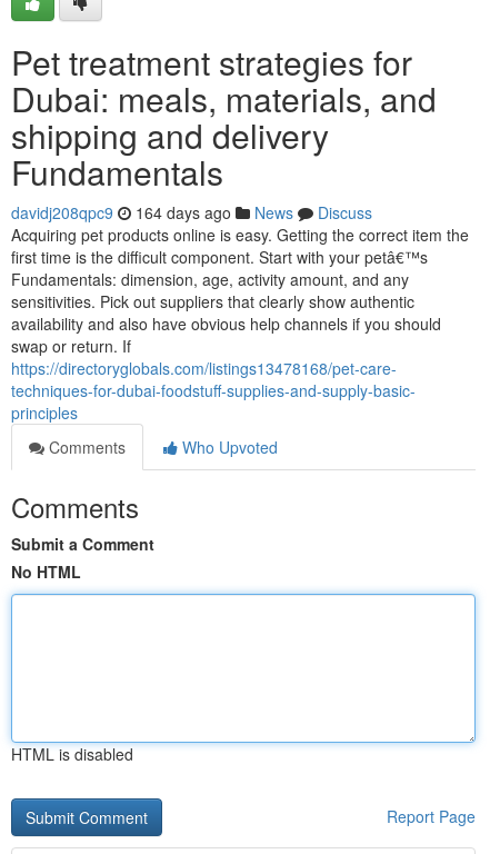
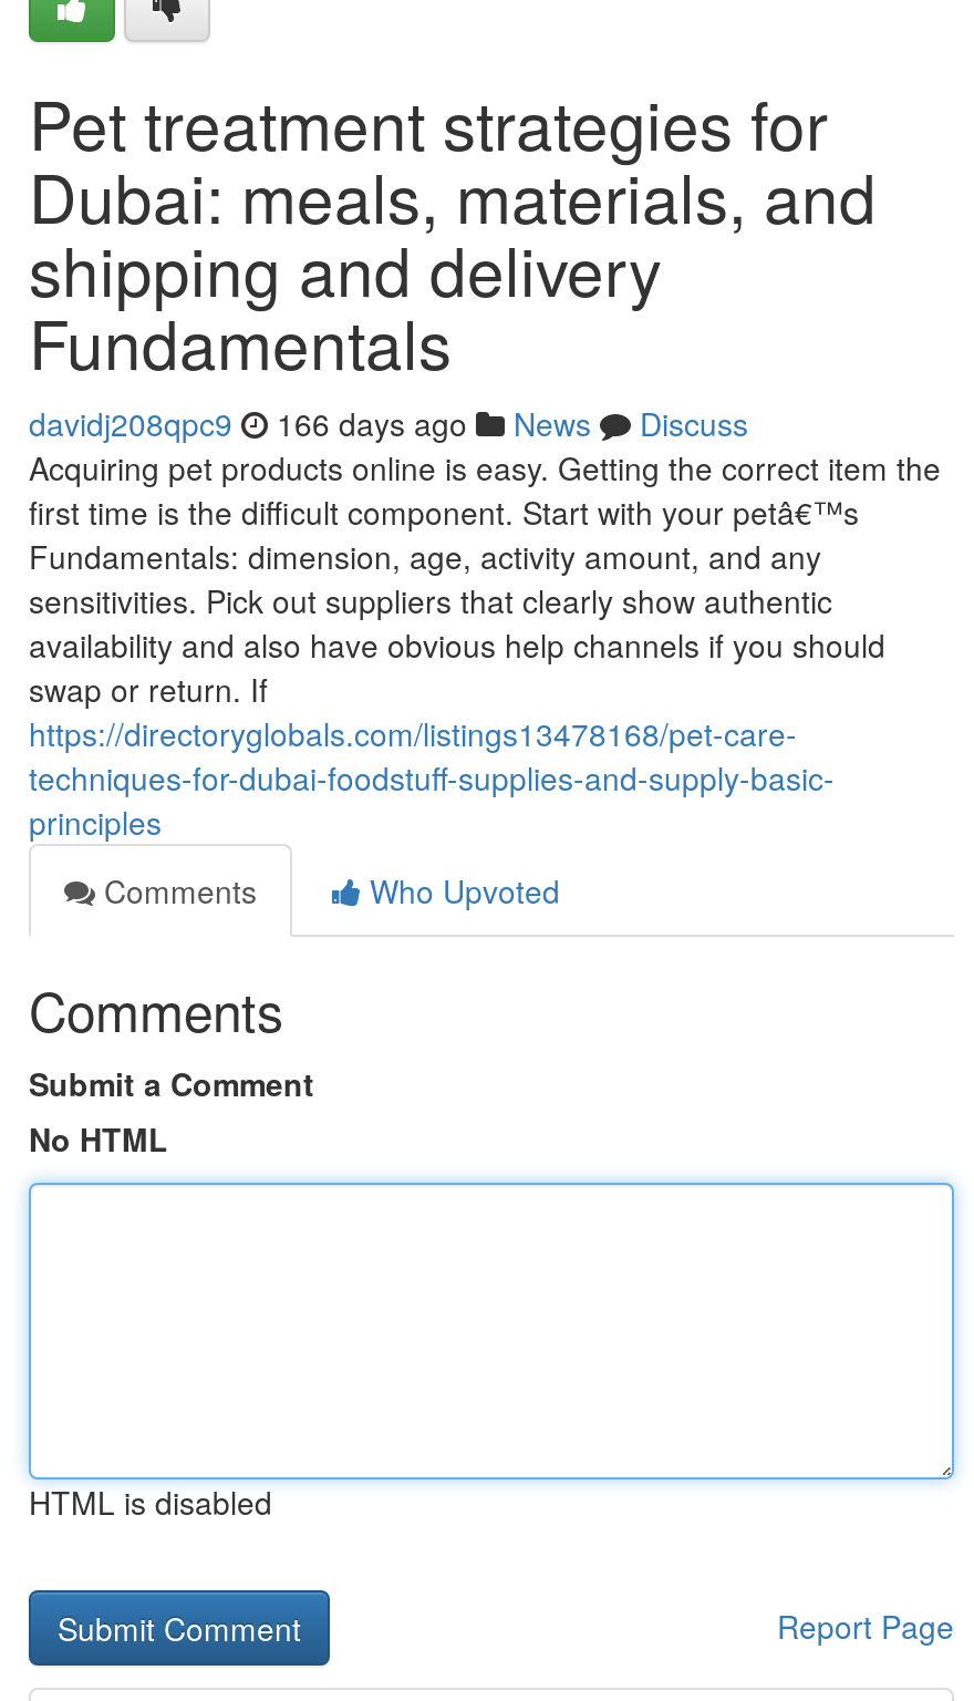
[11,201,372,224] davidj208qpc9 164 days ago News Discuss -> [29,401,748,445] davidj208qpc9 166 days ago News Discuss

